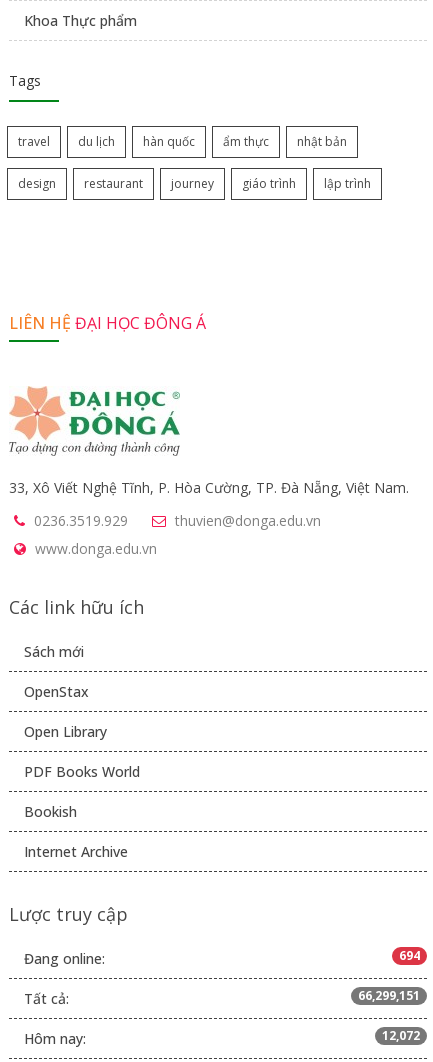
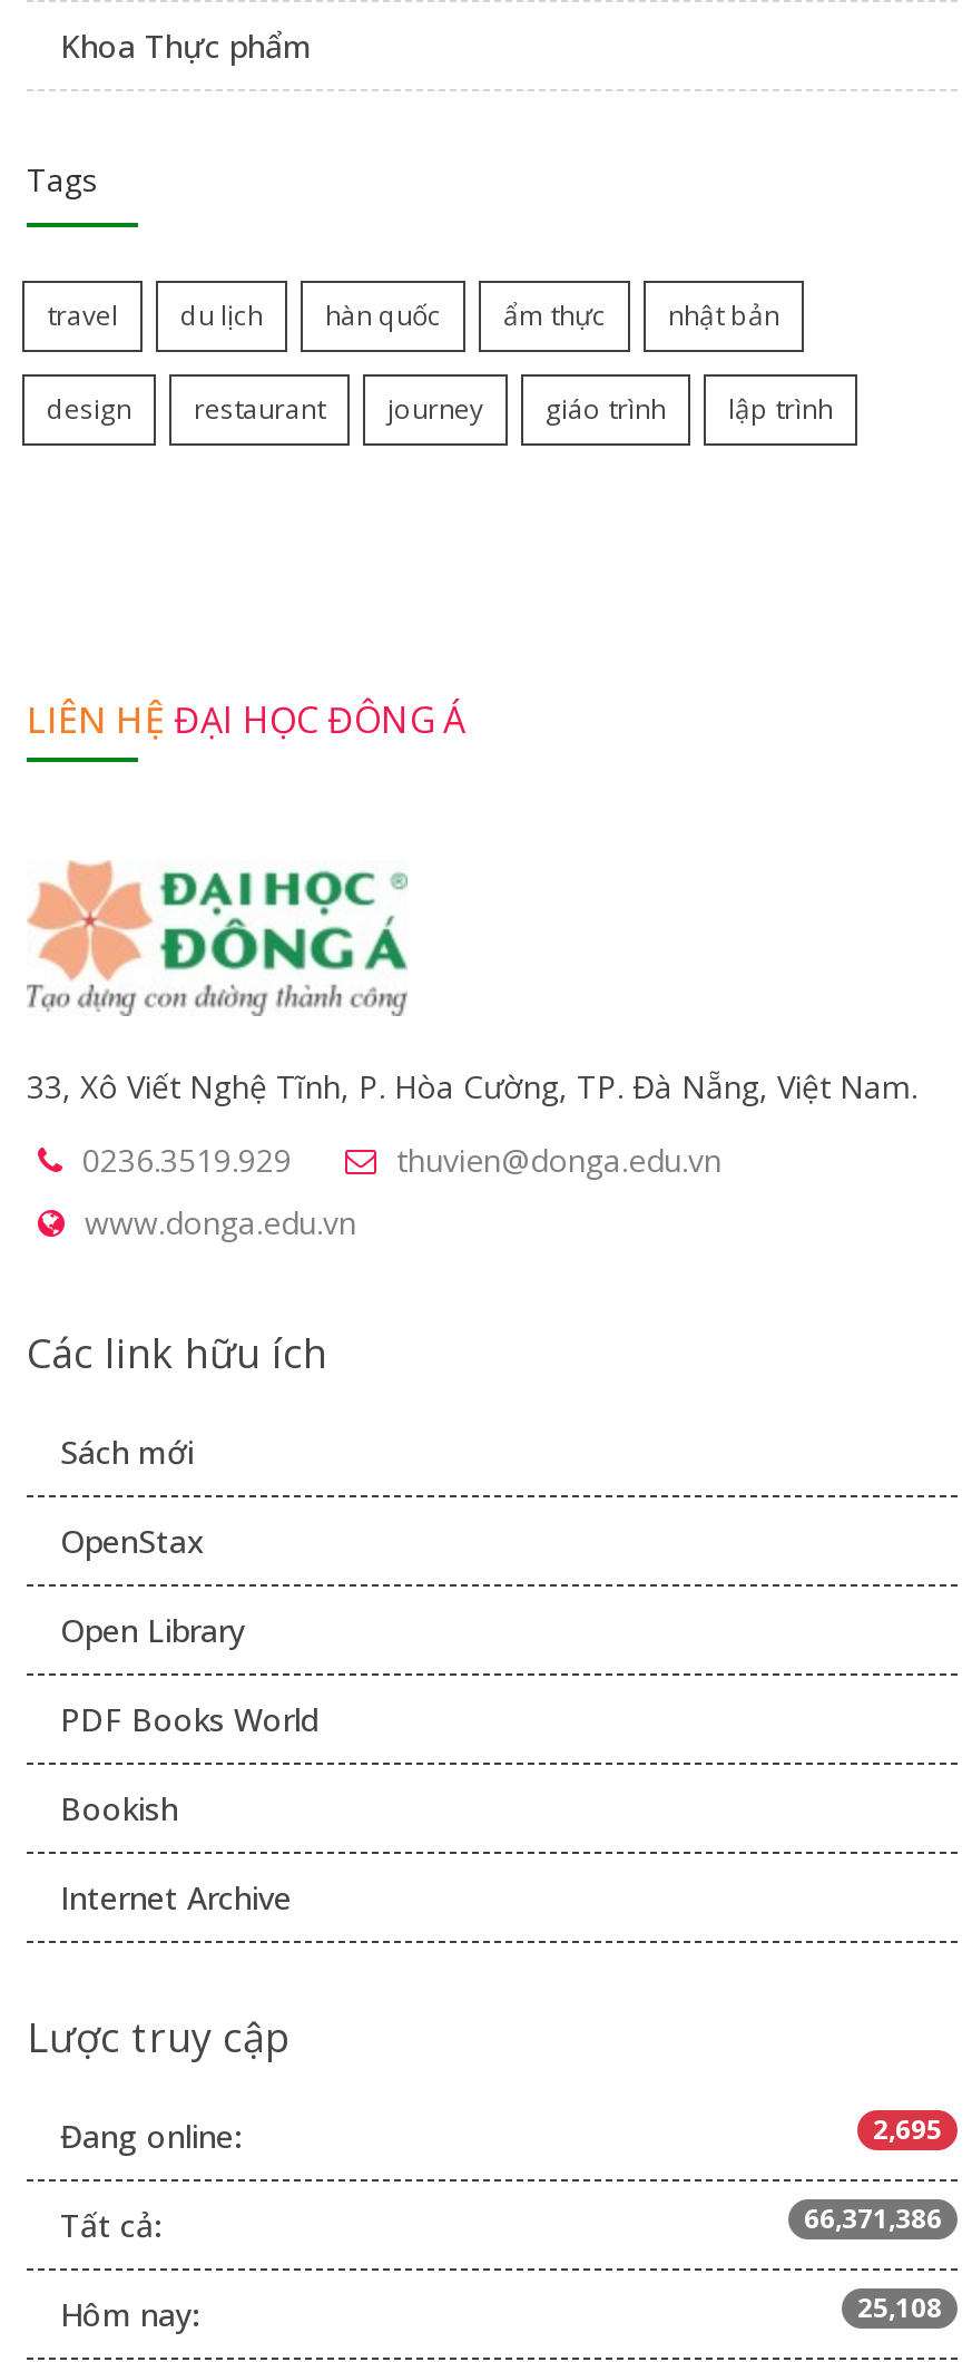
[399,947,420,964] 694 -> [873,2110,942,2148] 2,695
[358,987,420,1004] 66,299,151 -> [804,2199,942,2237] 66,371,386
[382,1027,420,1044] 12,072 -> [857,2288,942,2326] 25,108

